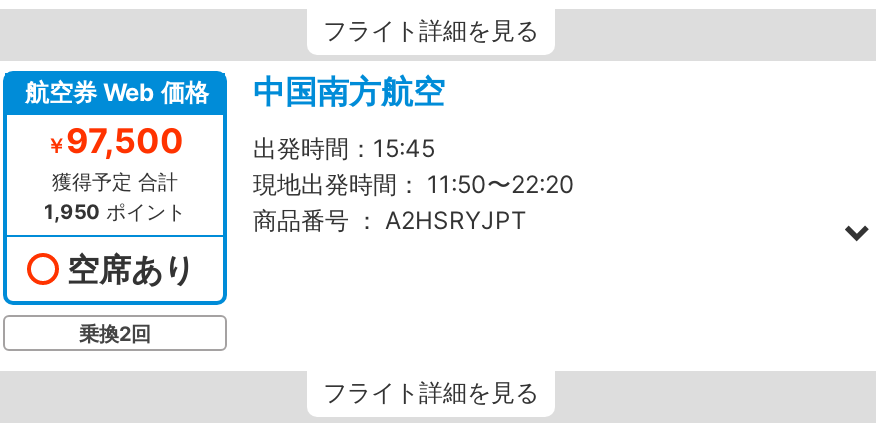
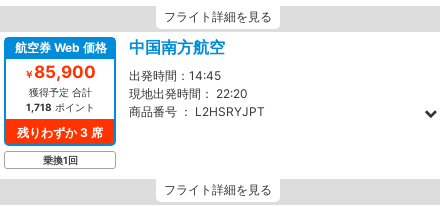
[46,121,184,161] ￥97,500 -> [24,62,96,82] ￥85,900
[253,133,575,235] 出発時間：15:45 | 現地出発時間：11:50〜22:20 | 商品番号 ：A2HSRYJPT -> [129,68,265,119] 出発時間：14:45 | 現地出発時間：22:20 | 商品番号 ：L2HSRYJPT
[44,199,186,223] 1,950ポイント -> [25,101,94,113] 1,718ポイント
[67,249,195,289] 空席あり -> [17,125,103,140] 残りわずか 3 席
[79,321,151,345] 乗換2回 -> [42,154,77,166] 乗換1回

